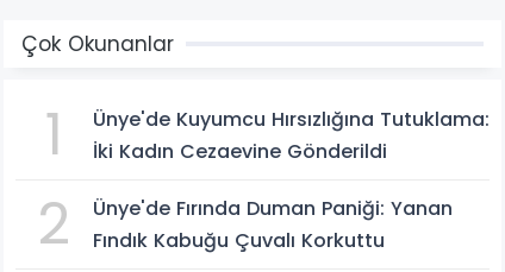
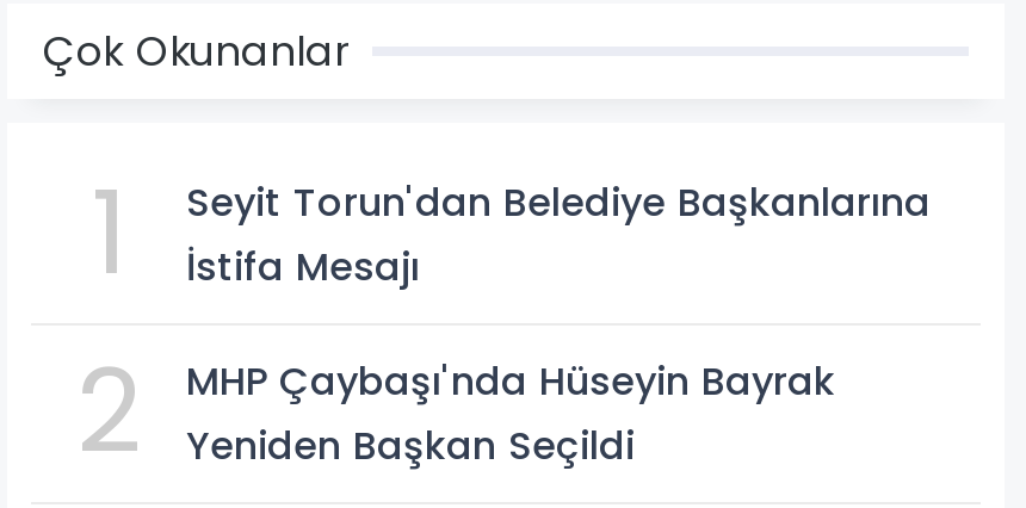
[93,106,490,166] Ünye'de Kuyumcu Hırsızlığına Tutuklama: | İki Kadın Cezaevine Gönderildi -> [186,176,931,295] Seyit Torun'dan Belediye Başkanlarına | İstifa Mesajı
[93,195,453,255] Ünye'de Fırında Duman Paniği: Yanan | Fındık Kabuğu Çuvalı Korkuttu -> [186,355,835,474] MHP Çaybaşı'nda Hüseyin Bayrak | Yeniden Başkan Seçildi

